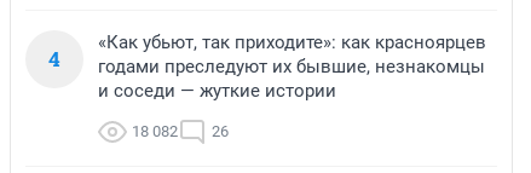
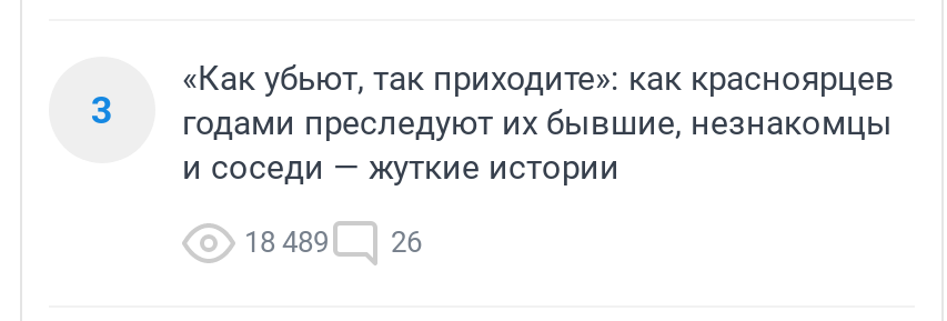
[48,45,485,78] 4 годами преследуют их бывшие, незнакомцы -> [91,84,893,144] 3 годами преследуют их бывшие, незнакомцы
[132,122,229,140] 18 082 26 -> [244,226,422,259] 18 489 26

